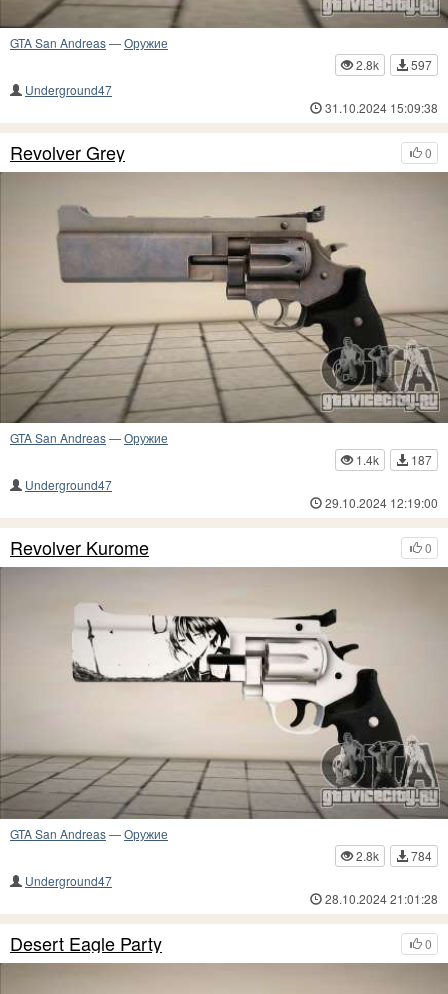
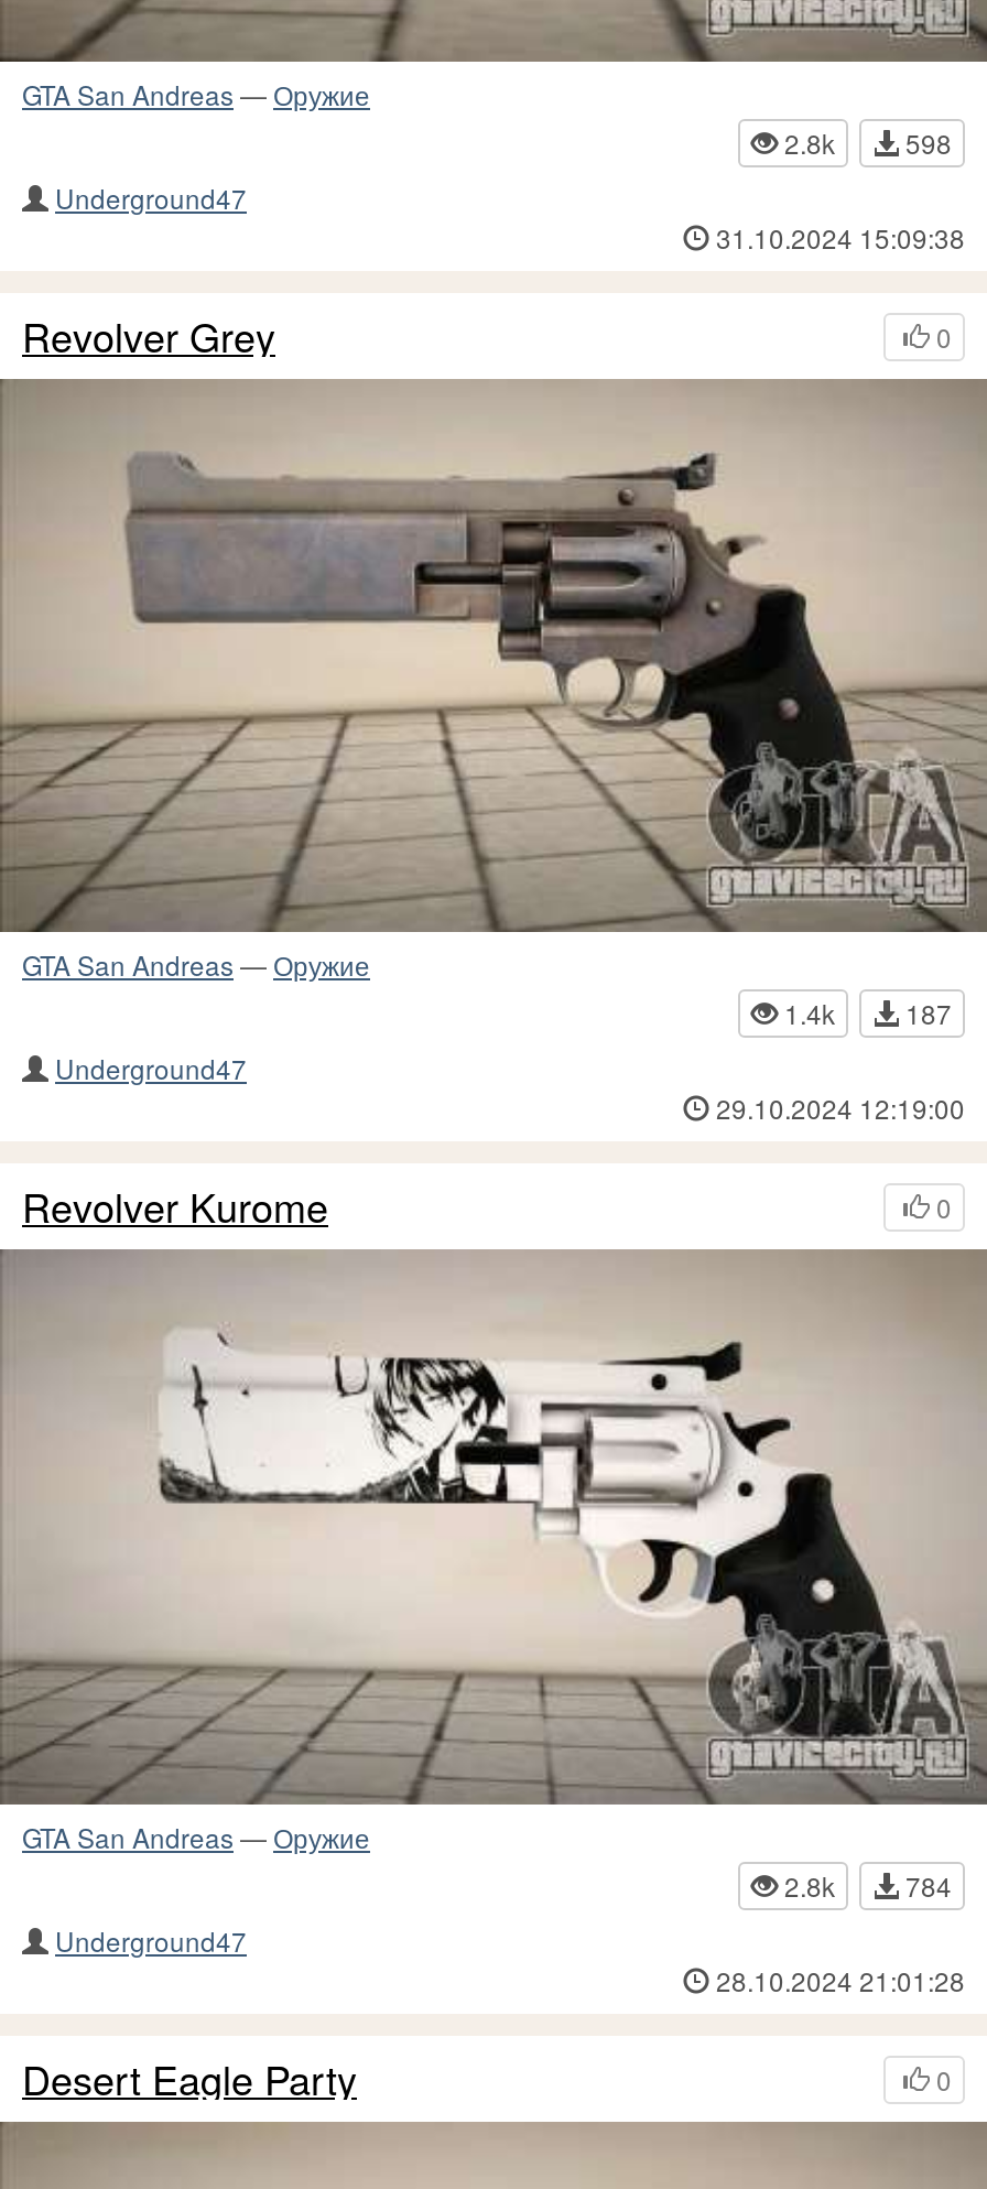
[356,56,432,73] 2.8k 597 -> [784,123,952,160] 2.8k 598

